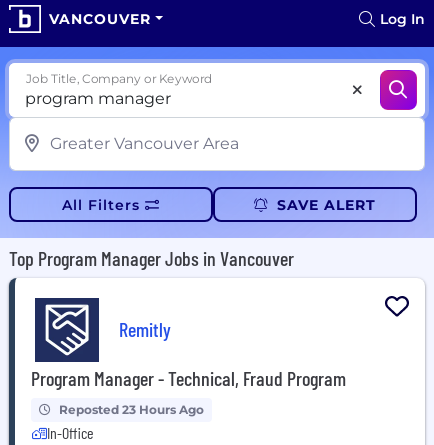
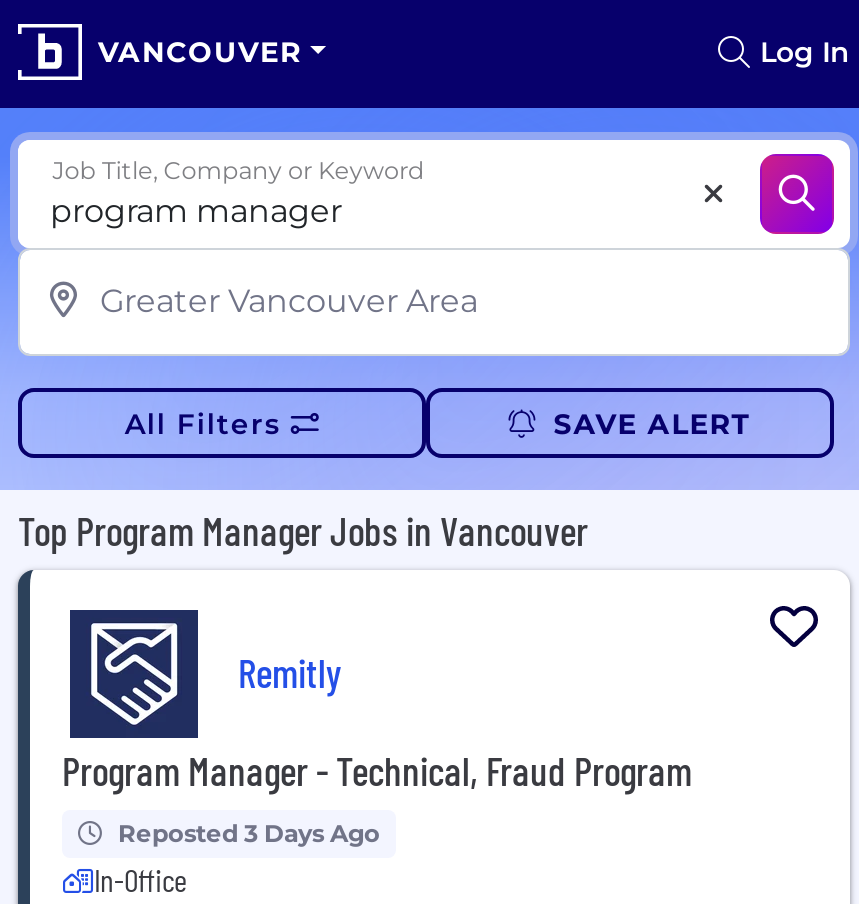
[59,402,204,417] Reposted 23 Hours Ago -> [118,818,380,848] Reposted 3 Days Ago

